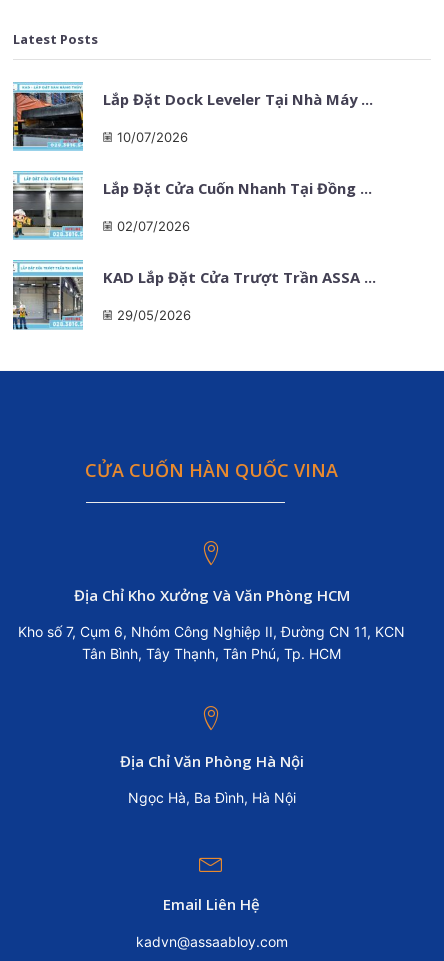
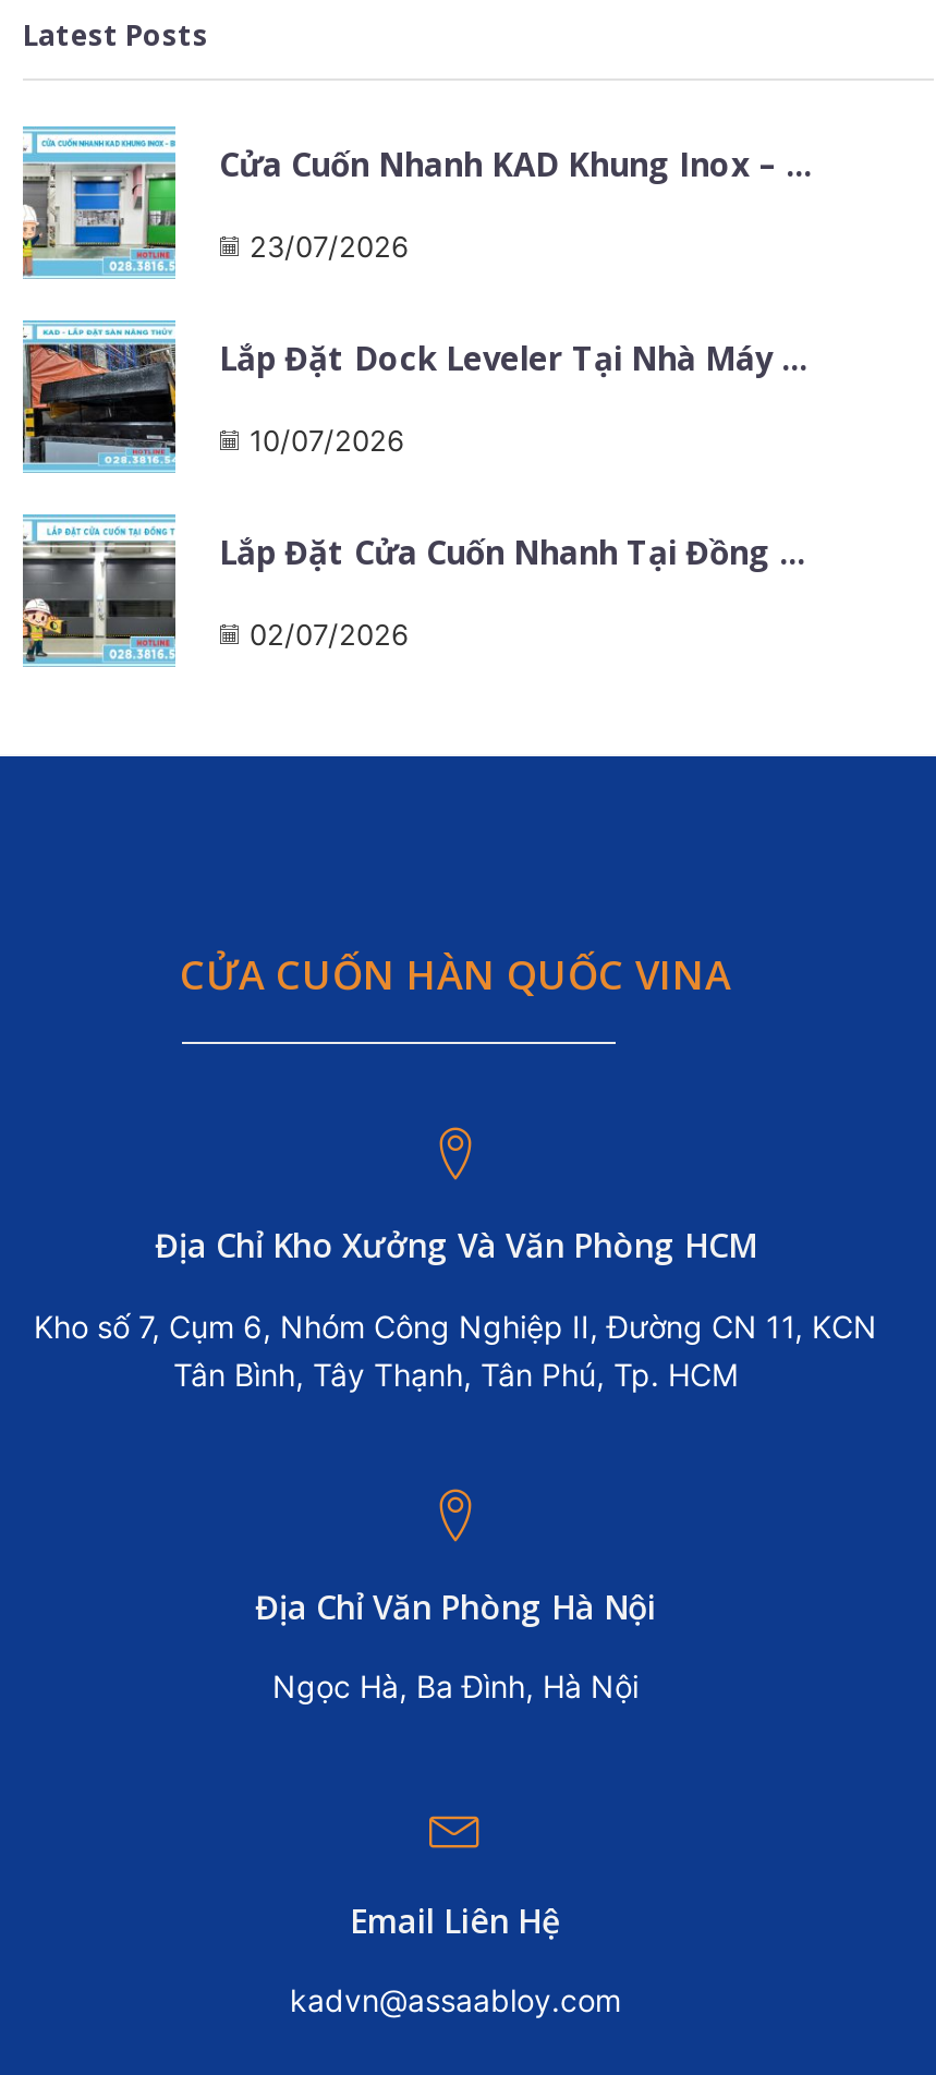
none -> [23,136,812,278] [image] | Cửa Cuốn Nhanh KAD Khung Inox – ... | 23/07/2026
moved [11,81,373,234] -> [19,319,807,653]: [image] | Lắp Đặt Dock Leveler Tại Nhà Máy ... | 10/07/2026 | Lắp Đặt Cửa Cuốn Nhanh Tại Đồng ... | 02/07/2026
[13,265,376,330] [image] | KAD Lắp Đặt Cửa Trượt Trần ASSA ... | 29/05/2026 -> none

